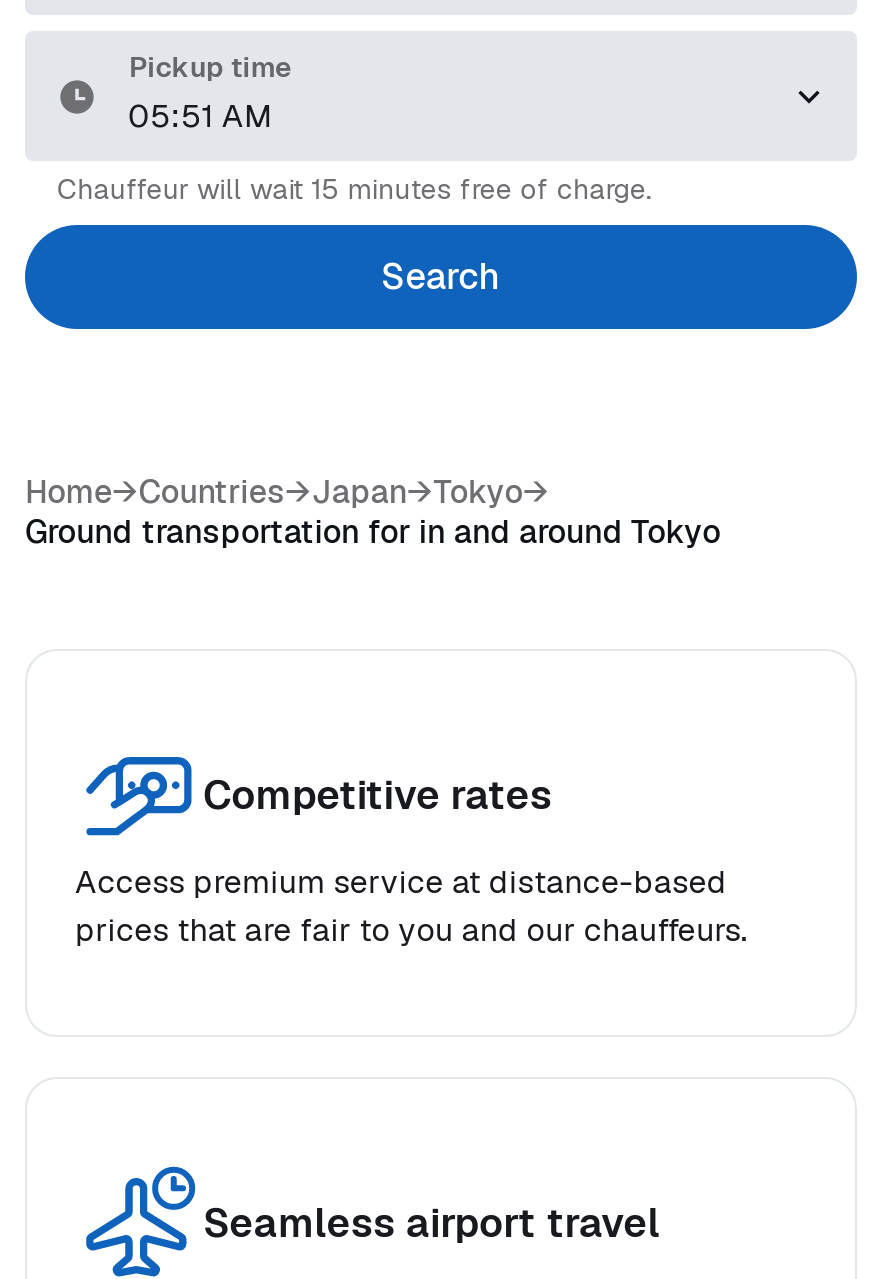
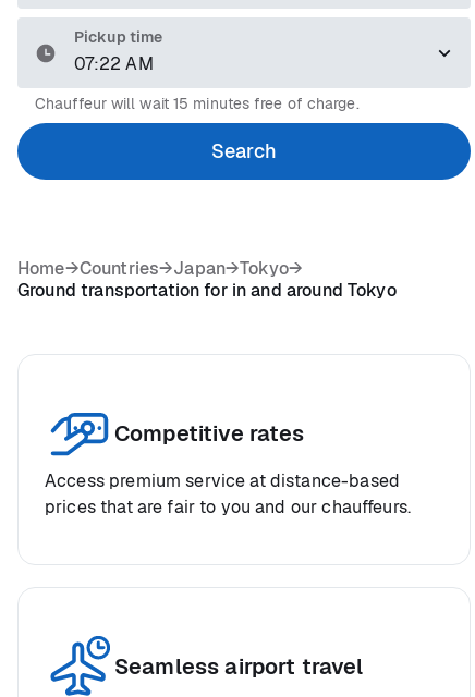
[128,94,272,136] 05:51 AM -> [74,52,153,75] 07:22 AM

